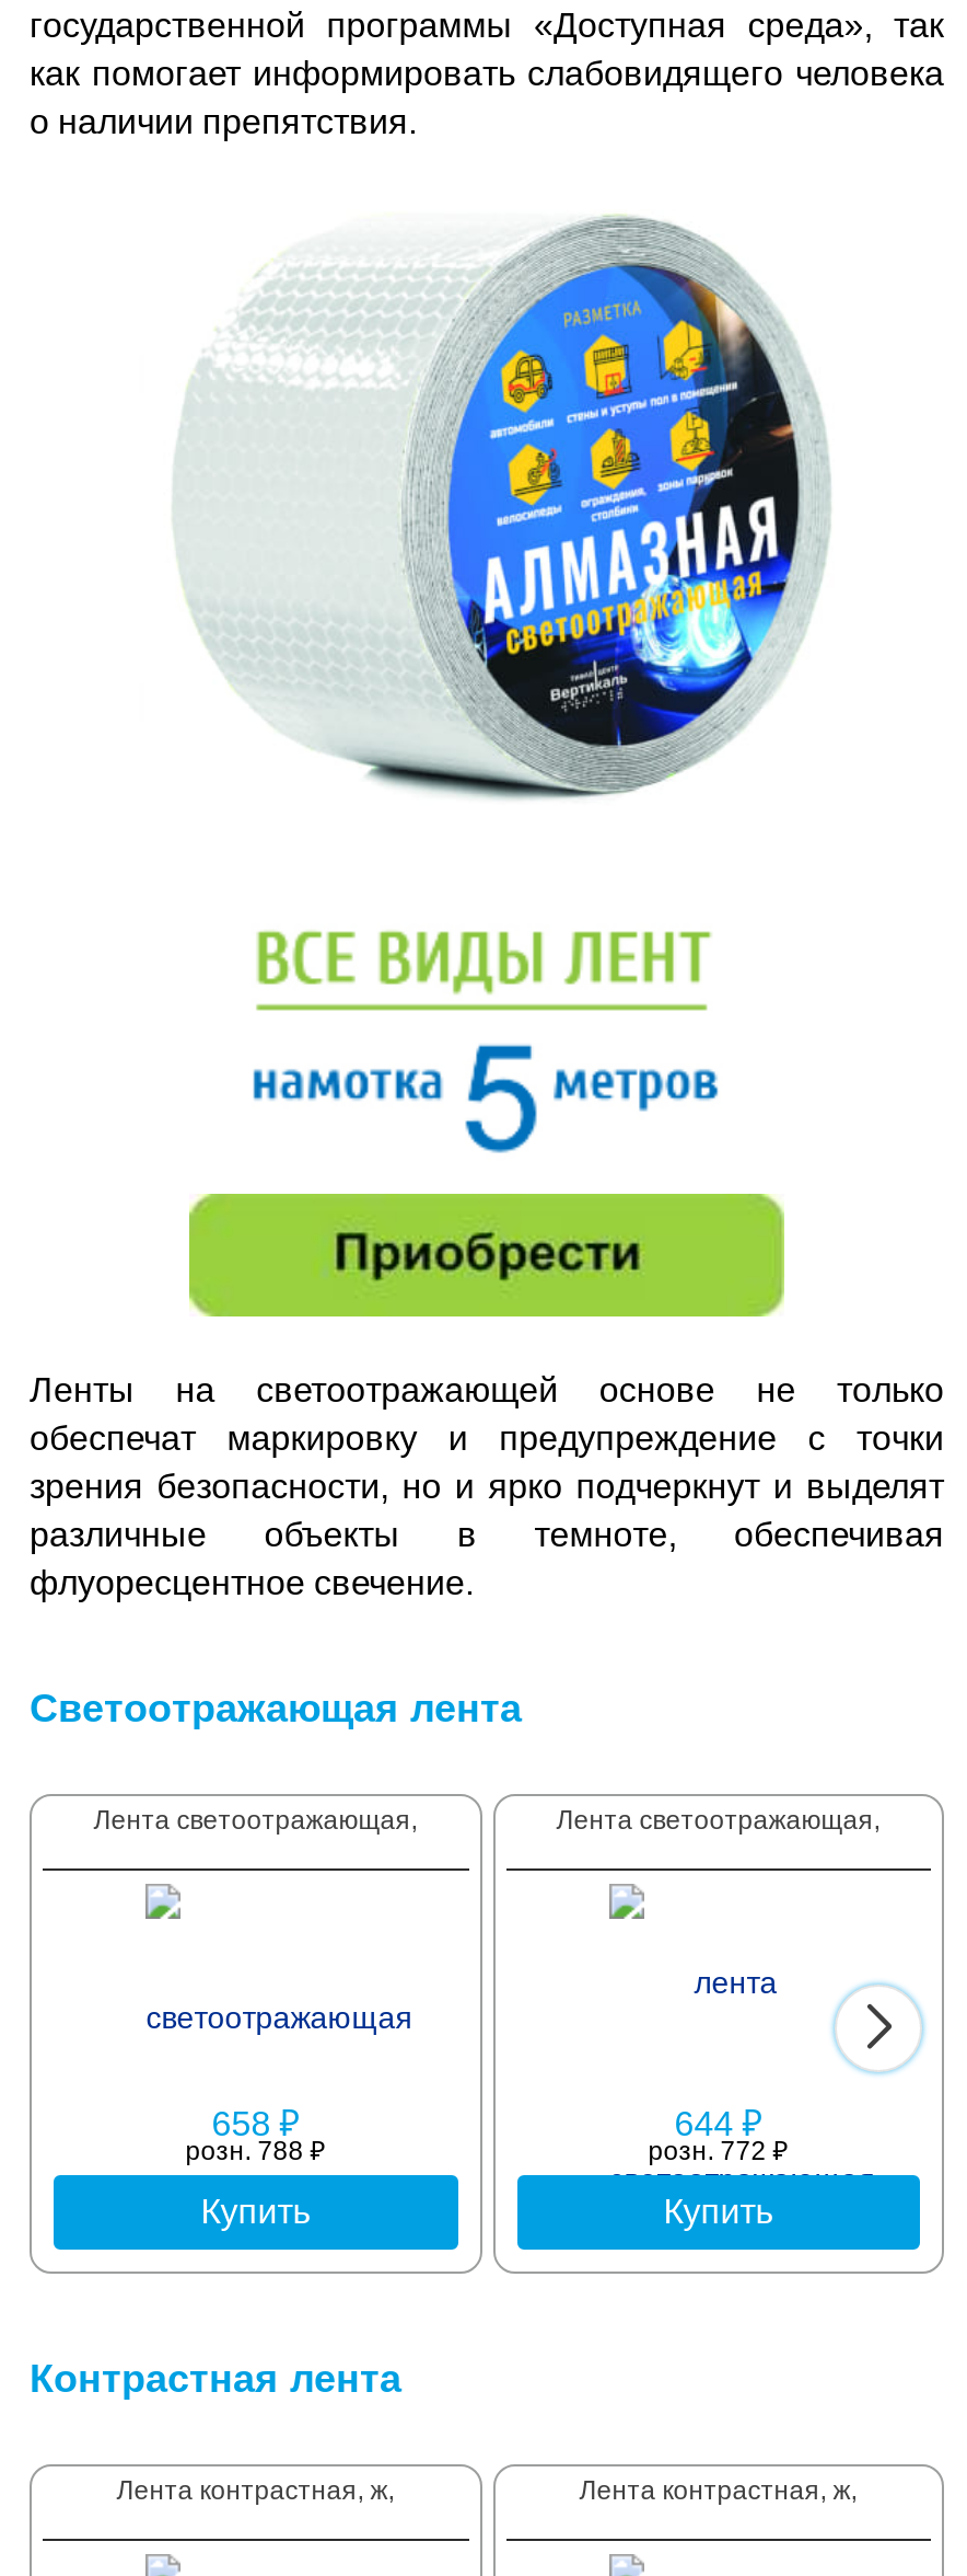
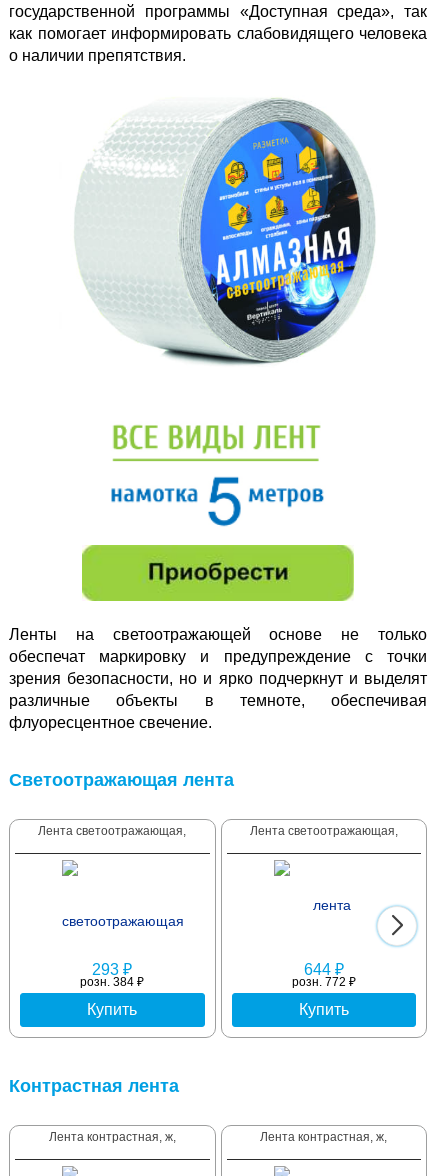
[212,2104,299,2142] 658 ₽ -> [92,961,132,978] 293 ₽
[185,2135,325,2166] розн. 788 ₽ -> [80,975,144,989] розн. 384 ₽

